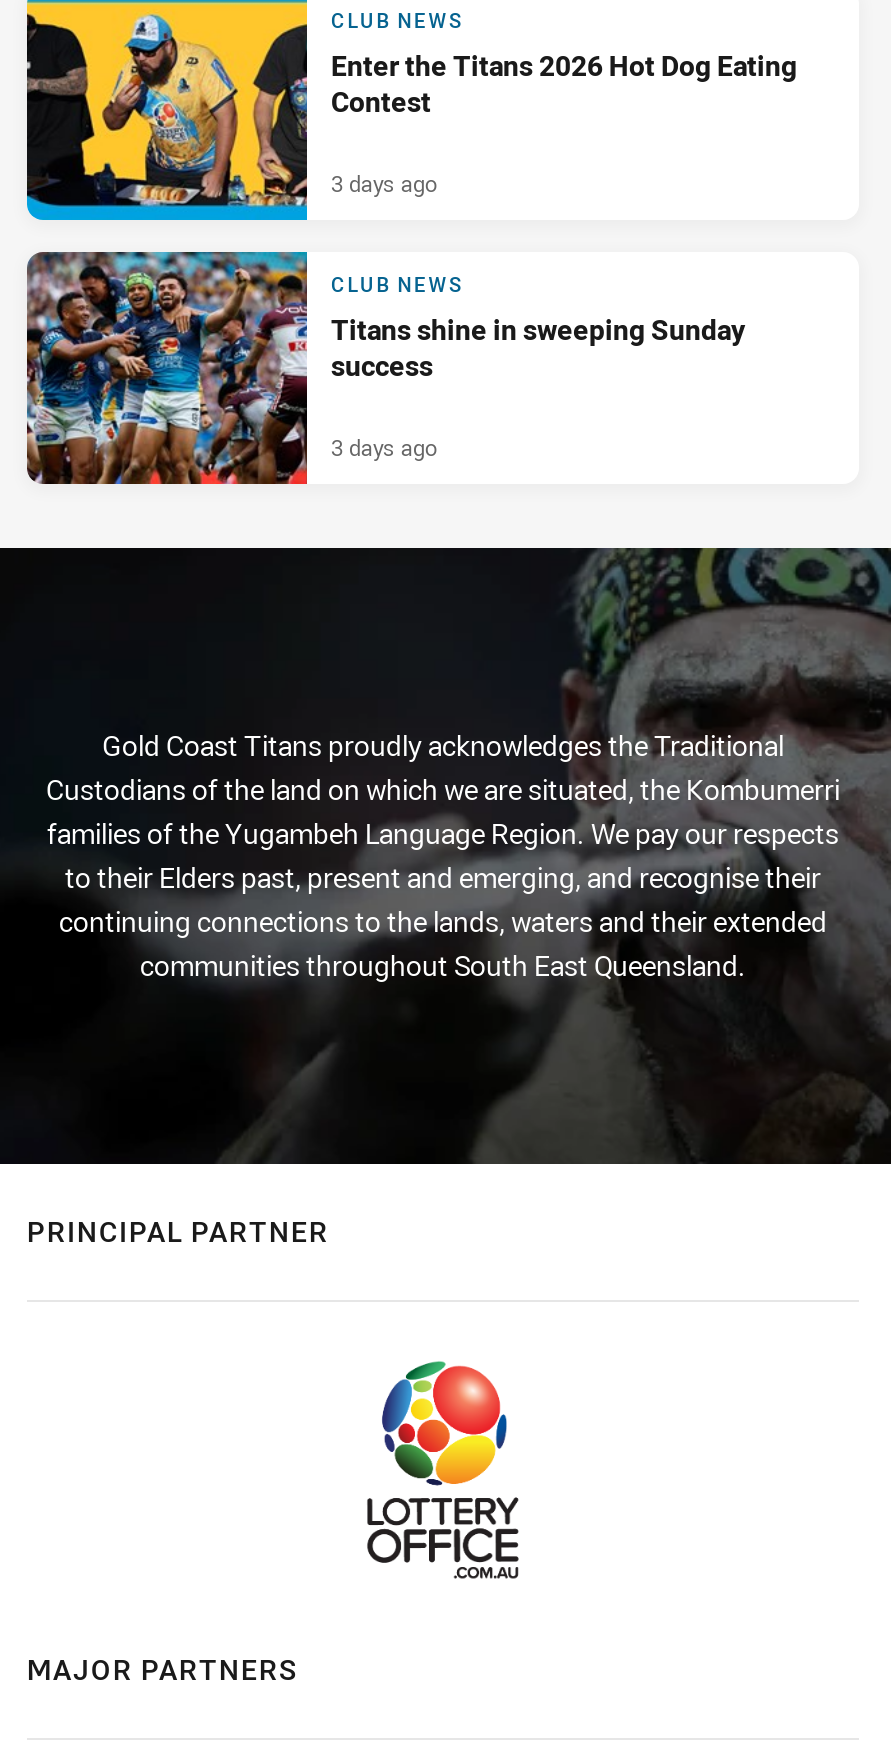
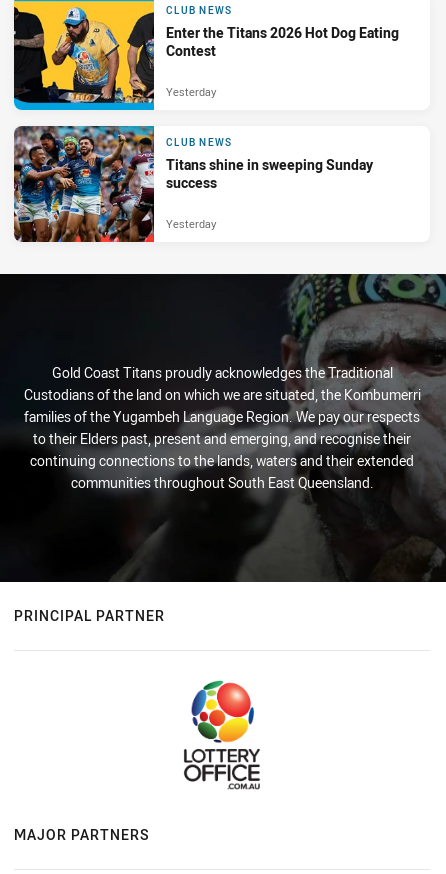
[331,167,437,197] 3 days ago -> [166,83,216,98] Yesterday
[331,431,437,461] 3 days ago -> [166,215,216,230] Yesterday

